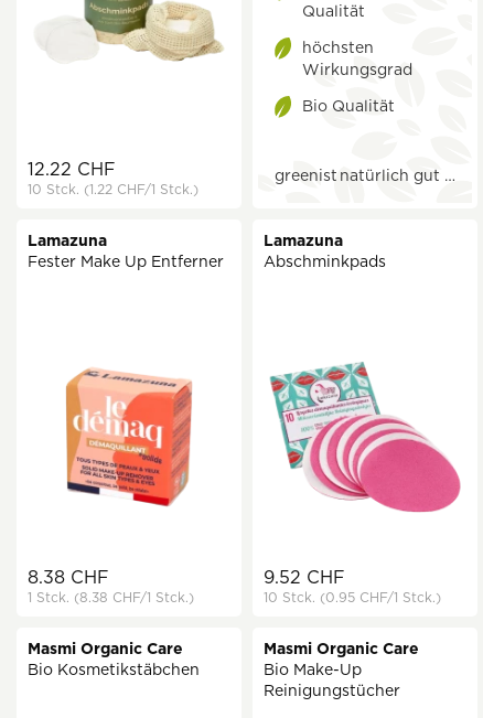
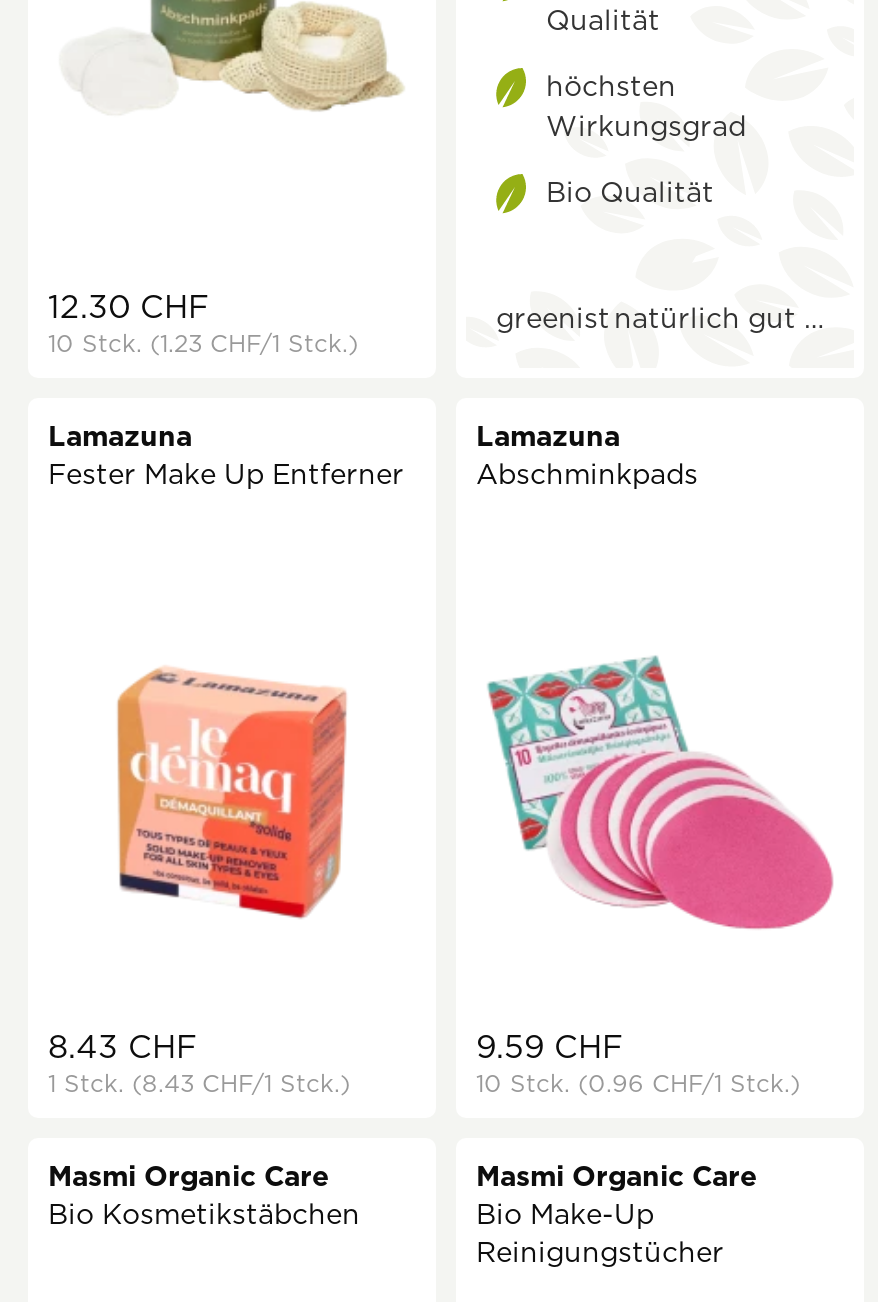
[28,159,116,180] 12.22 CHF -> [48,288,210,326] 12.30 CHF
[28,181,198,197] 10 Stck. (1.22 CHF/1 Stck.) -> [48,328,358,358] 10 Stck. (1.23 CHF/1 Stck.)
[28,567,109,588] 8.38 CHF -> [48,1028,198,1066] 8.43 CHF
[264,567,345,588] 9.52 CHF -> [476,1028,624,1066] 9.59 CHF
[28,589,194,606] 1 Stck. (8.38 CHF/1 Stck.) -> [48,1068,350,1098] 1 Stck. (8.43 CHF/1 Stck.)
[264,589,441,606] 10 Stck. (0.95 CHF/1 Stck.) -> [476,1068,800,1098] 10 Stck. (0.96 CHF/1 Stck.)

